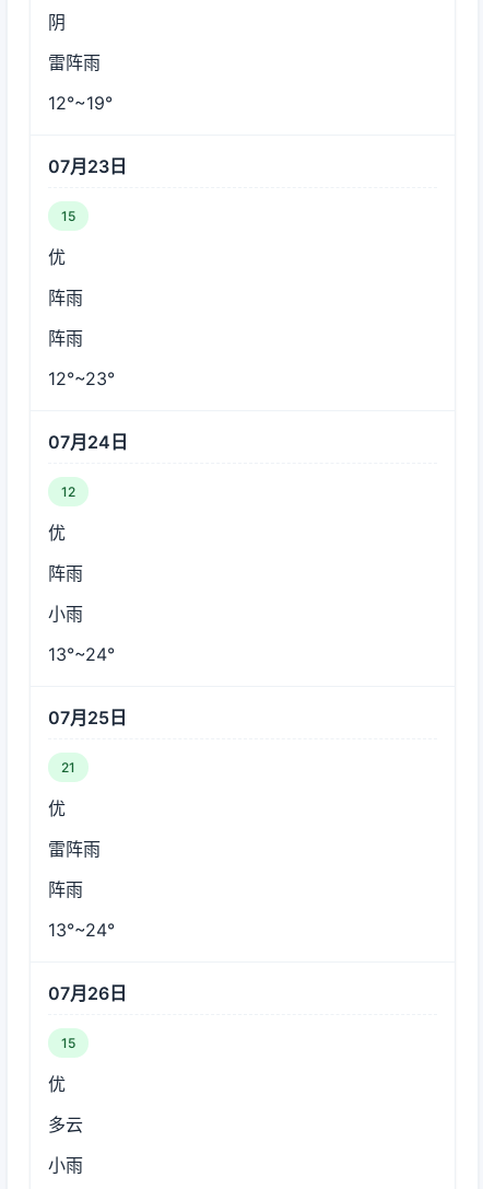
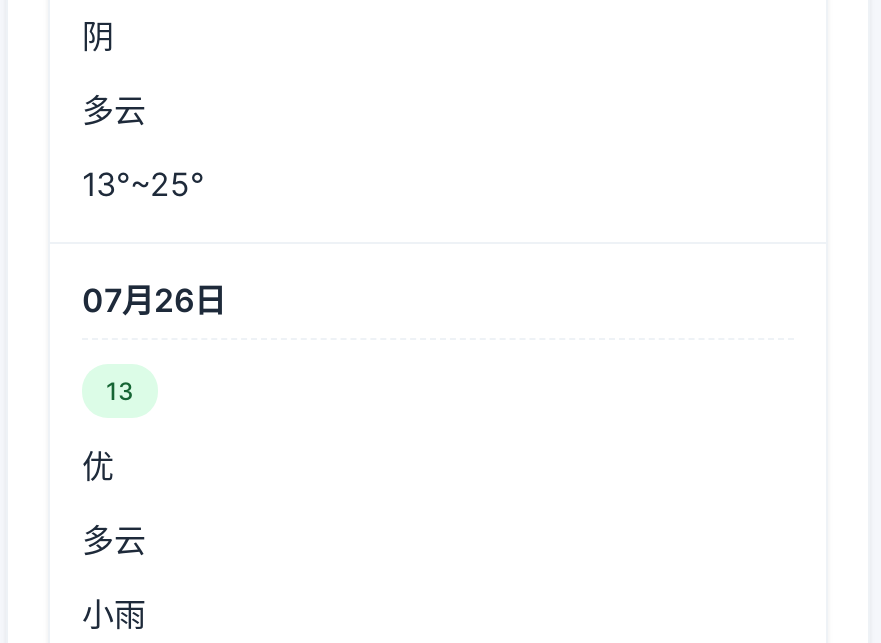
[48,51,128,941] 雷阵雨 | 12°~19° | 07月23日 | 15 | 优 | 阵雨 | 阵雨 | 12°~23° | 07月24日 | 12 | 优 | 阵雨 | 小雨 | 13°~24° | 07月25日 | 21 | 优 | 雷阵雨 | 阵雨 | 13°~24° -> [82,90,204,204] 多云 | 13°~25°
[61,1035,75,1051] 15 -> [106,376,134,406] 13

